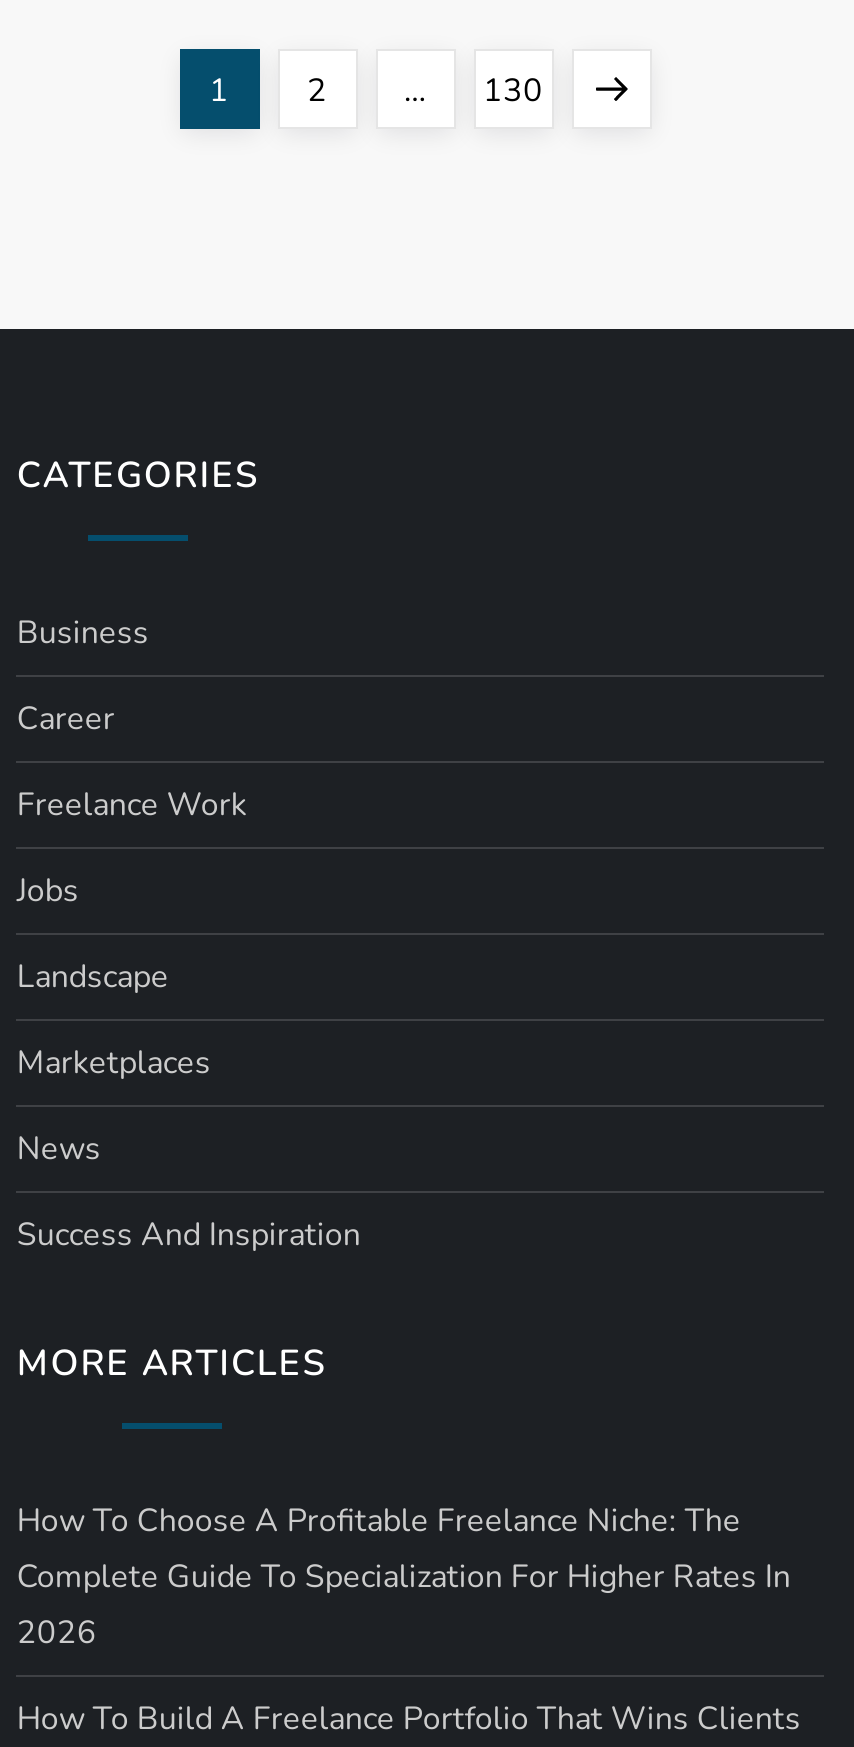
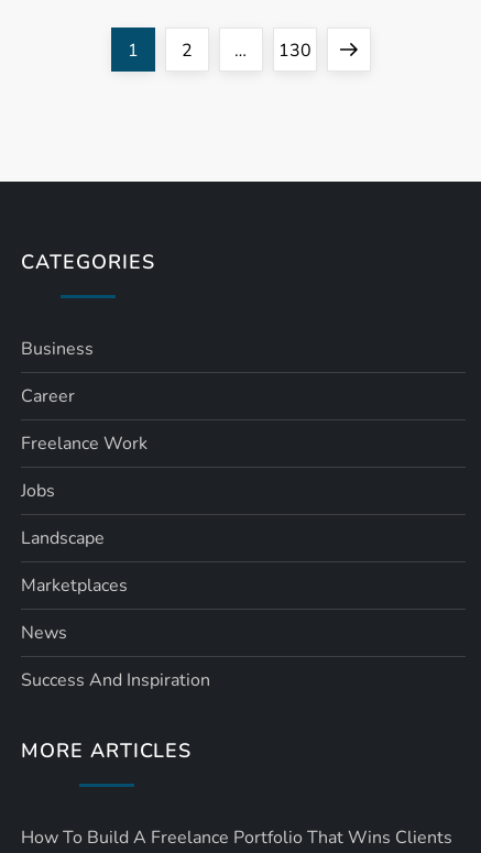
[17,1499,791,1655] How To Choose A Profitable Freelance Niche: The | Complete Guide To Specialization For Higher Rates In | 2026 -> none

